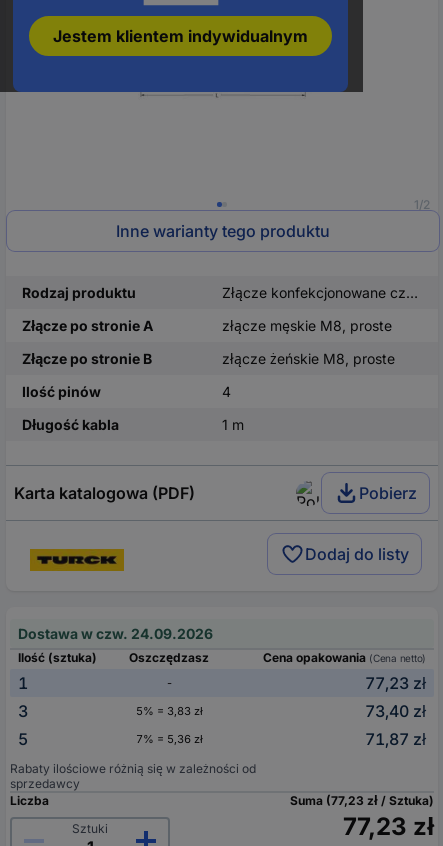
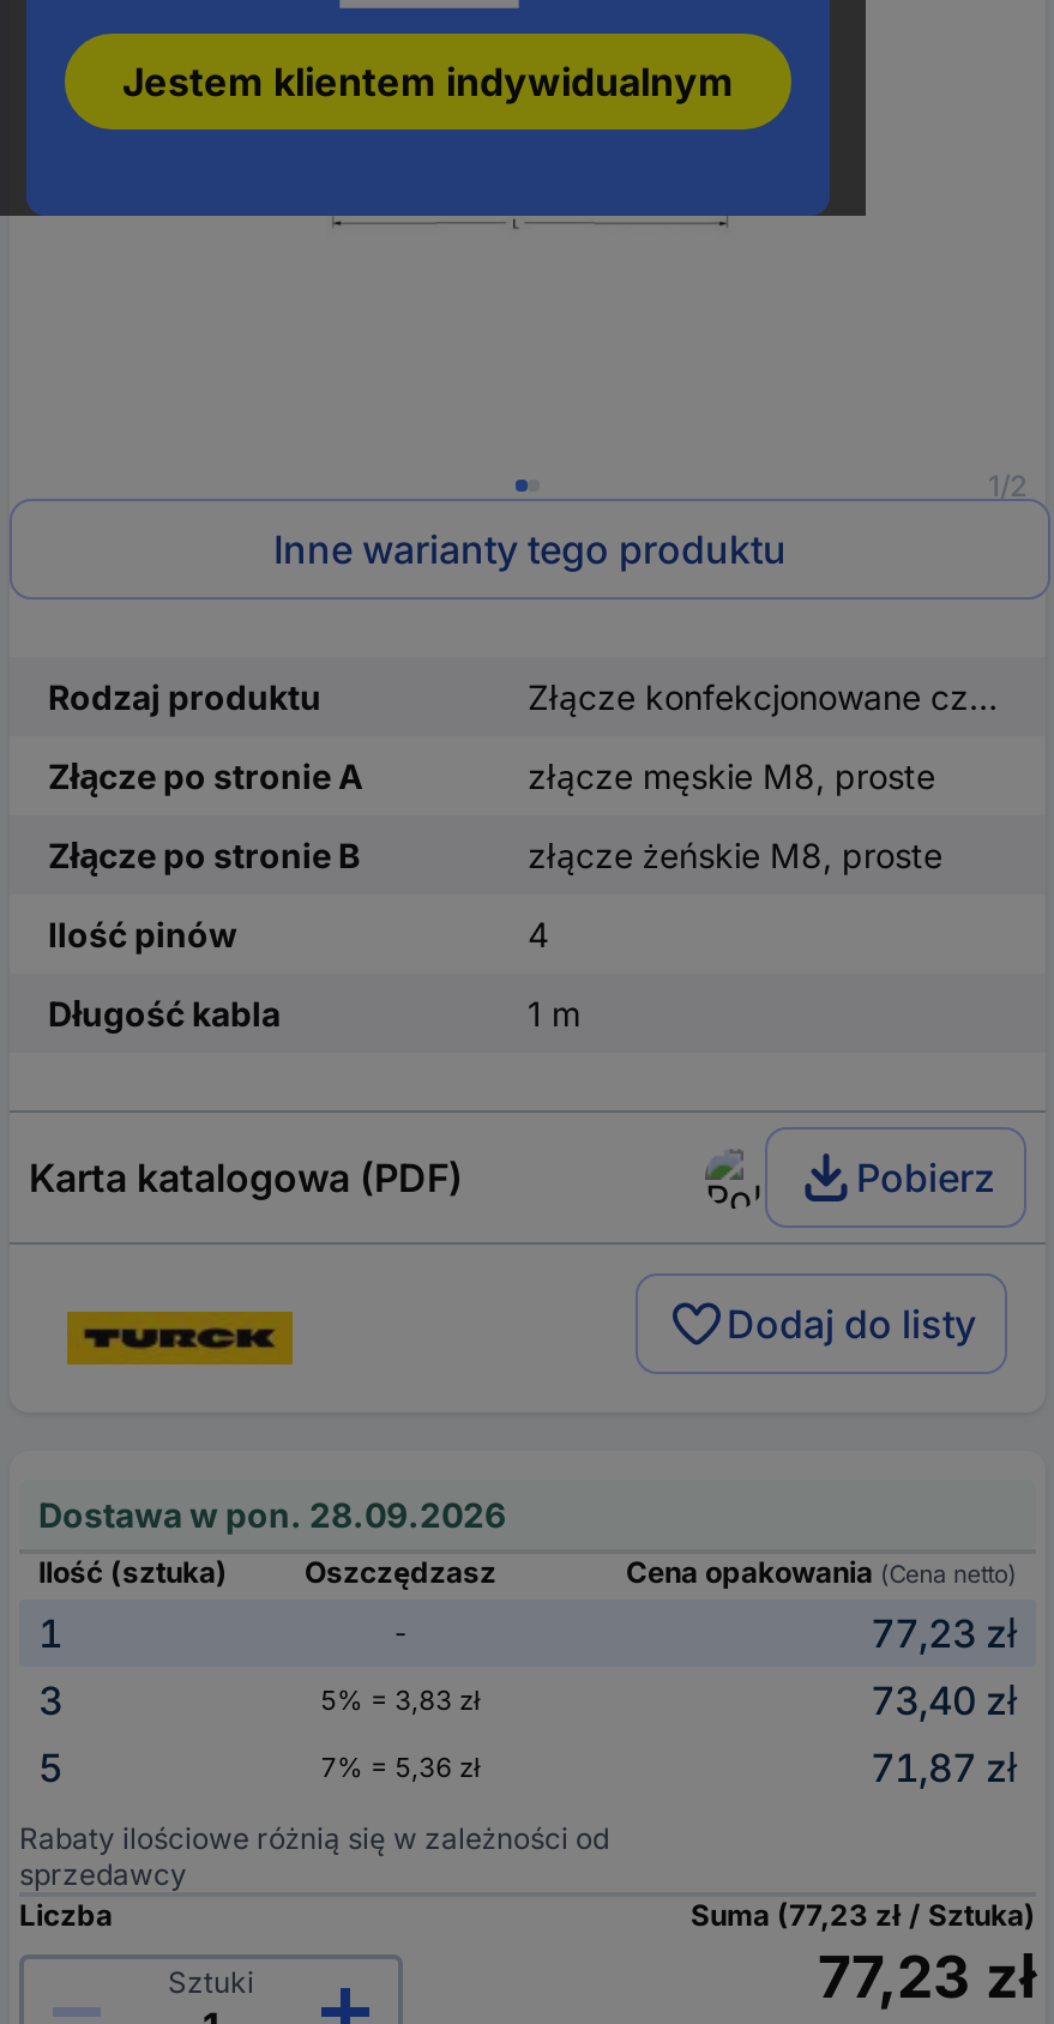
[18,625,213,642] Dostawa w czw. 24.09.2026 -> [38,1494,506,1535] Dostawa w pon. 28.09.2026

